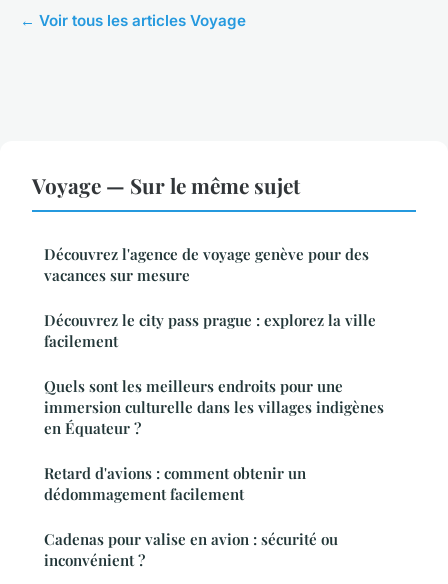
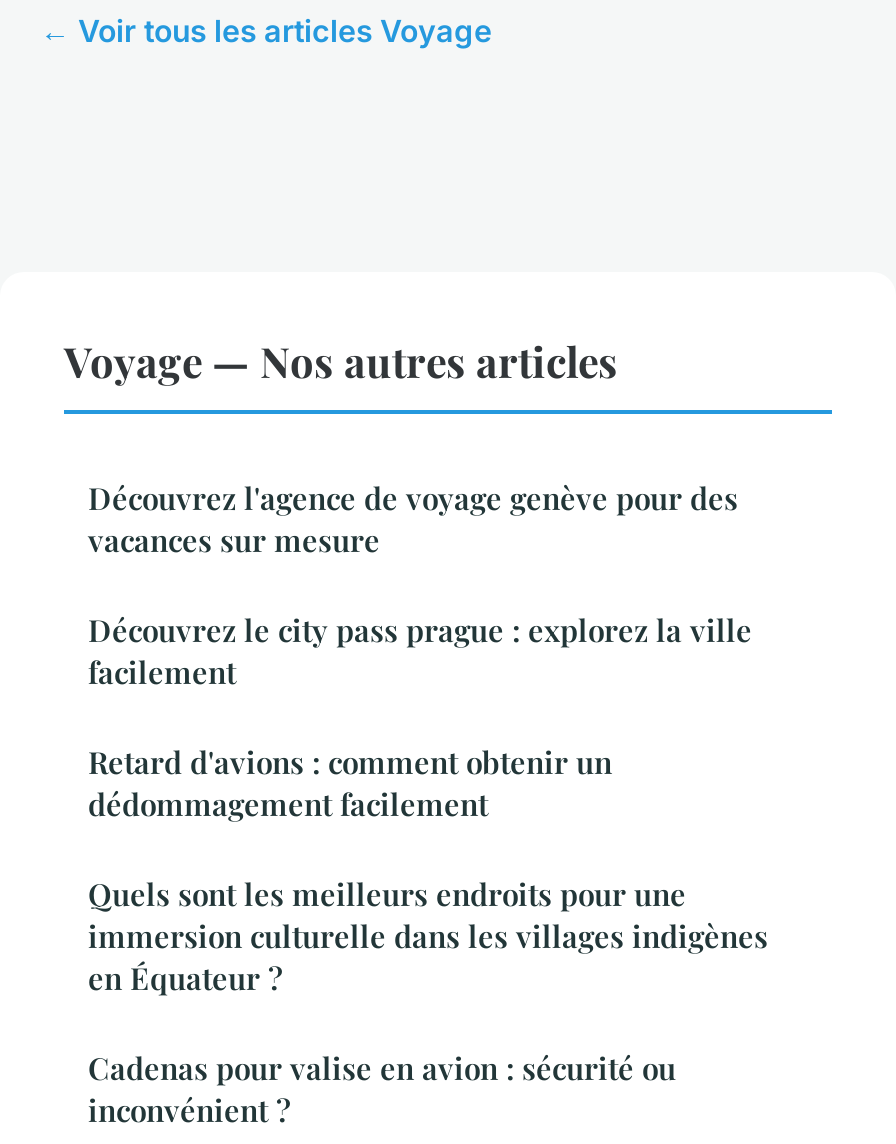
[32,171,300,199] Voyage — Sur le même sujet -> [64,332,618,388] Voyage — Nos autres articles
moved [44,376,384,438] -> [88,874,768,998]: Quels sont les meilleurs endroits pour une | immersion culturelle dans les villages indigènes | en Équateur ?
moved [44,463,306,504] -> [88,742,612,824]: Retard d'avions : comment obtenir un | dédommagement facilement

